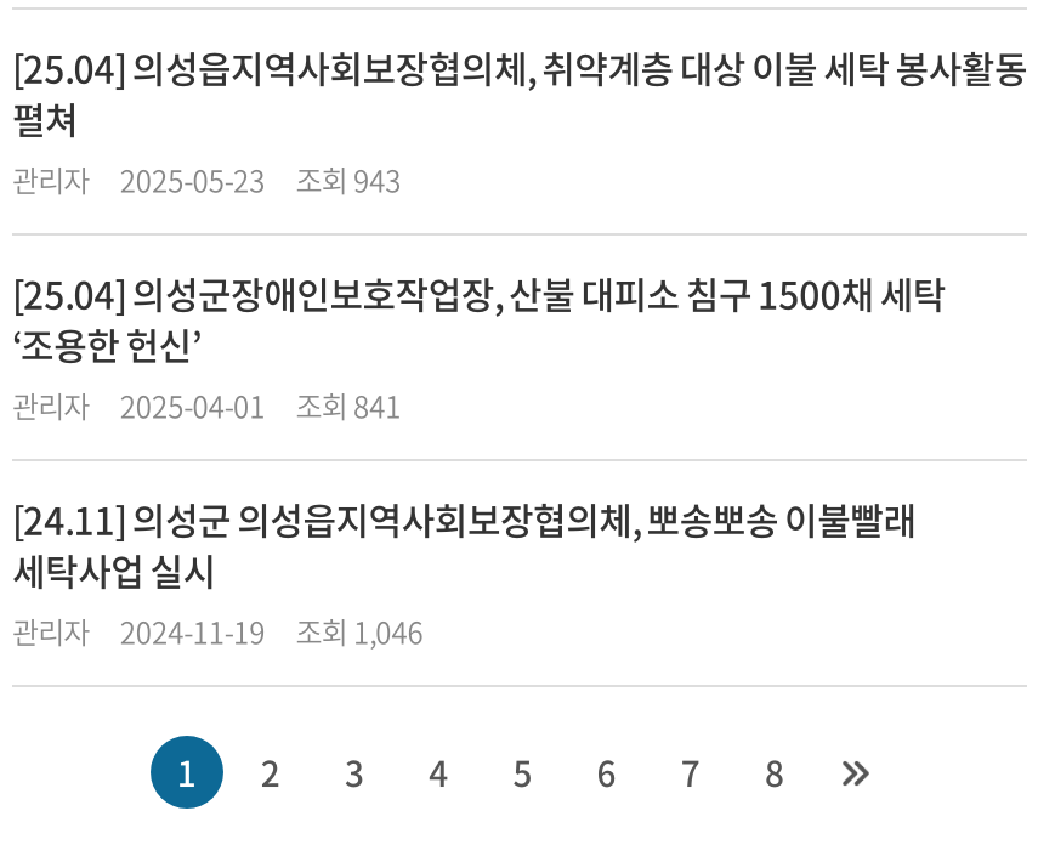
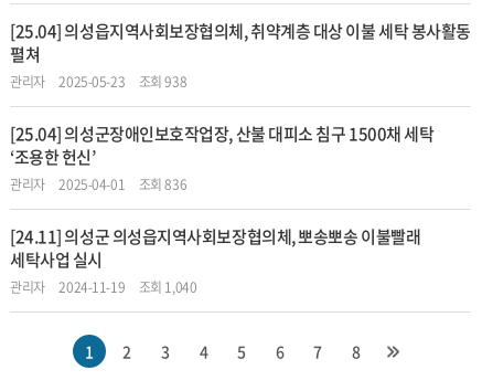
[12,158,401,202] 관리자 2025-05-23 조회 943 -> [10,72,187,92] 관리자 2025-05-23 조회 938
[12,384,401,427] 관리자 2025-04-01 조회 841 -> [10,175,187,194] 관리자 2025-04-01 조회 836
[12,609,423,653] 관리자 2024-11-19 조회 1,046 -> [10,277,197,297] 관리자 2024-11-19 조회 1,040

